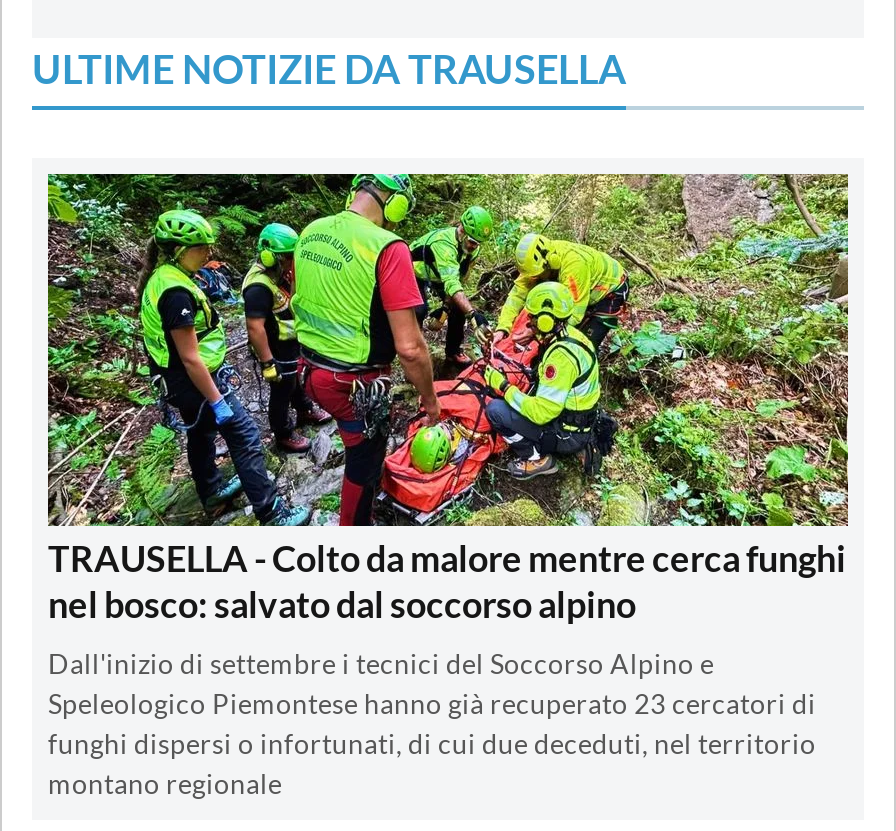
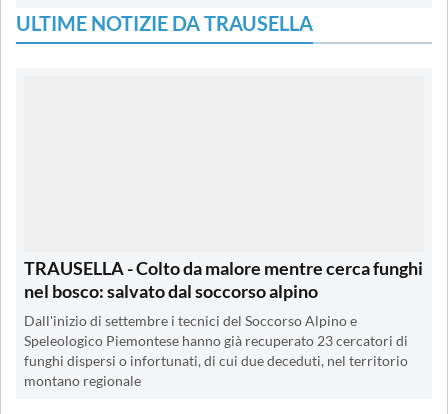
[46,172,850,528] [image] -> none

